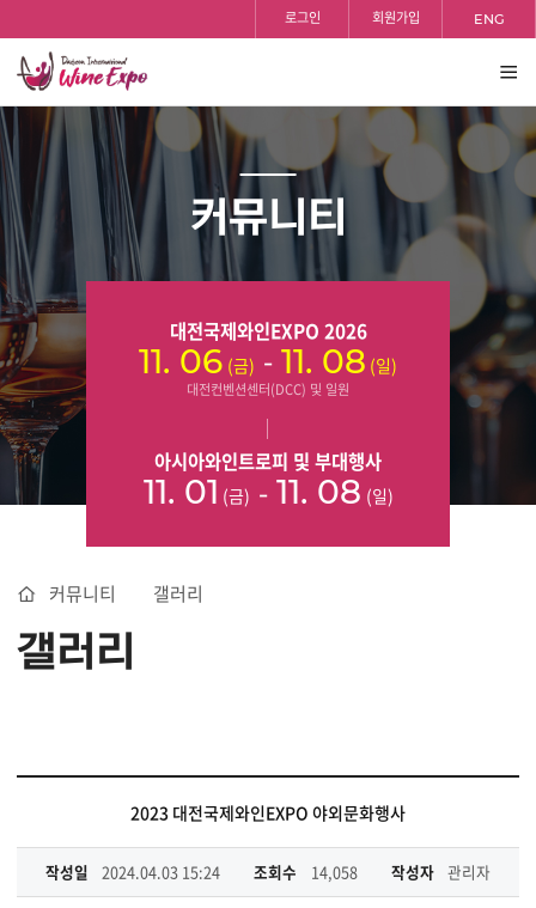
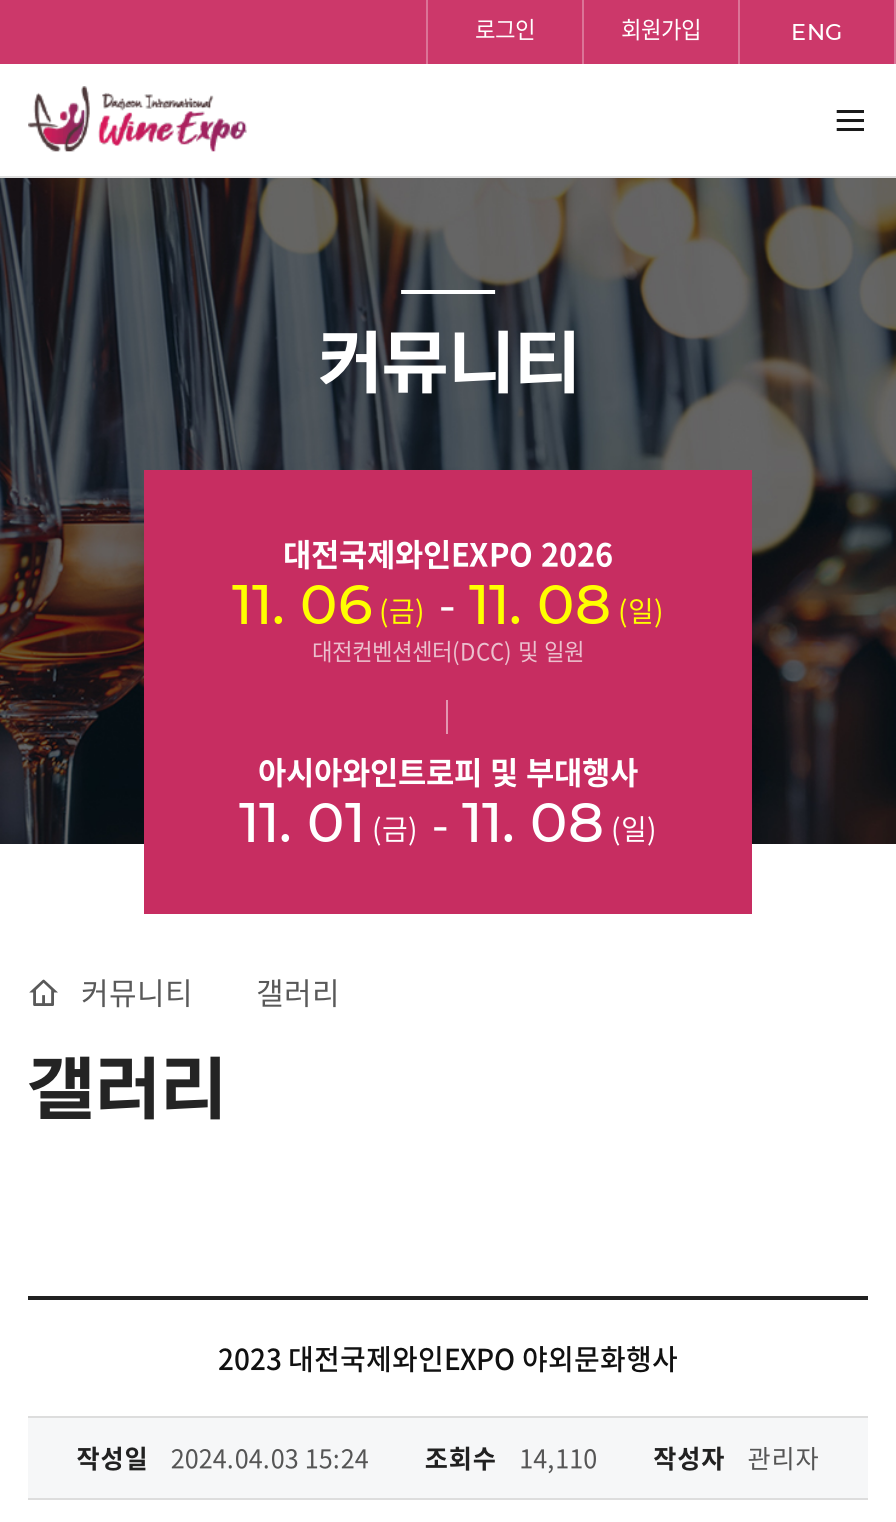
[46,861,490,883] 작성일 2024.04.03 15:24 조회수 14,058 작성자 관리자 -> [76,1439,820,1477] 작성일 2024.04.03 15:24 조회수 14,110 작성자 관리자

